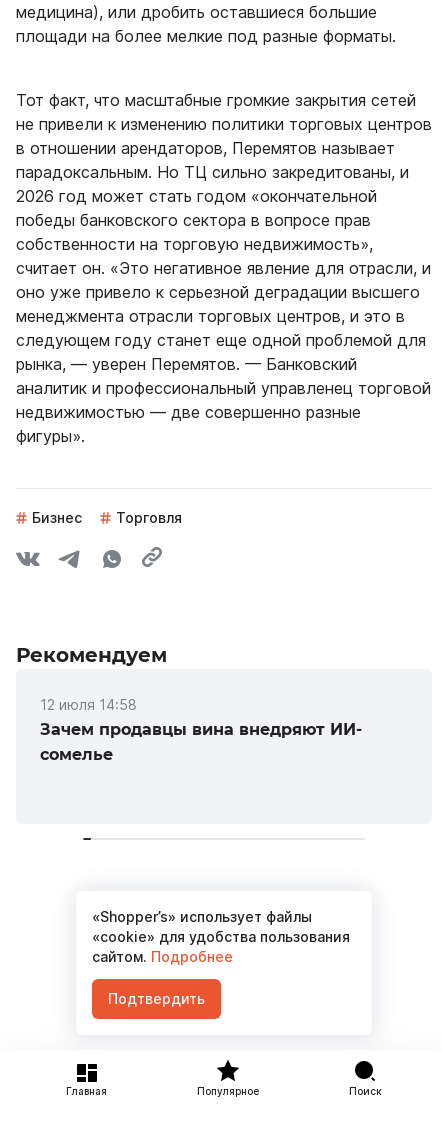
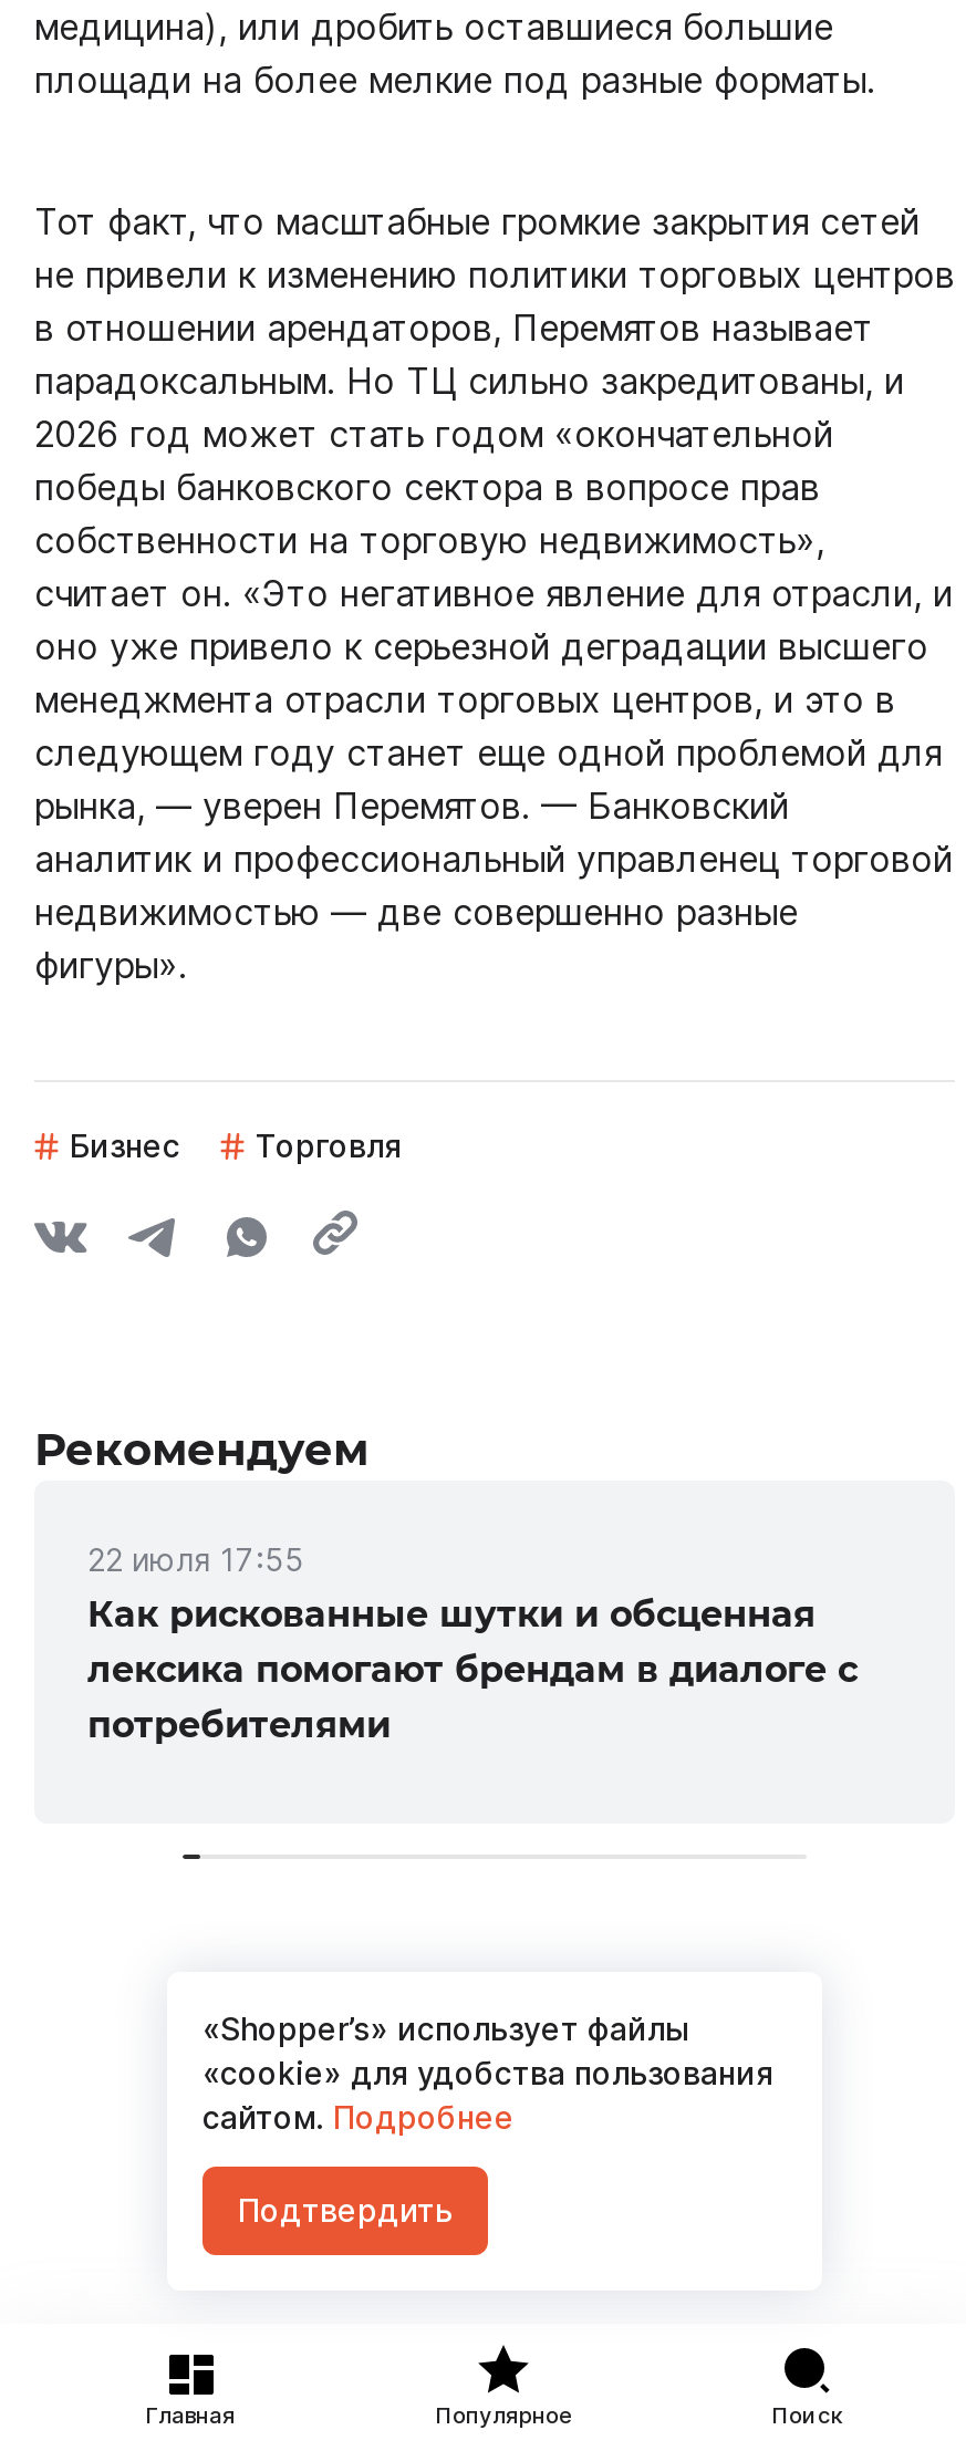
[40,696,362,764] 12 июля 14:58 | Зачем продавцы вина внедряют ИИ- | сомелье -> [87,1541,858,1747] 22 июля 17:55 | Как рискованные шутки и обсценная | лексика помогают брендам в диалоге с | потребителями

